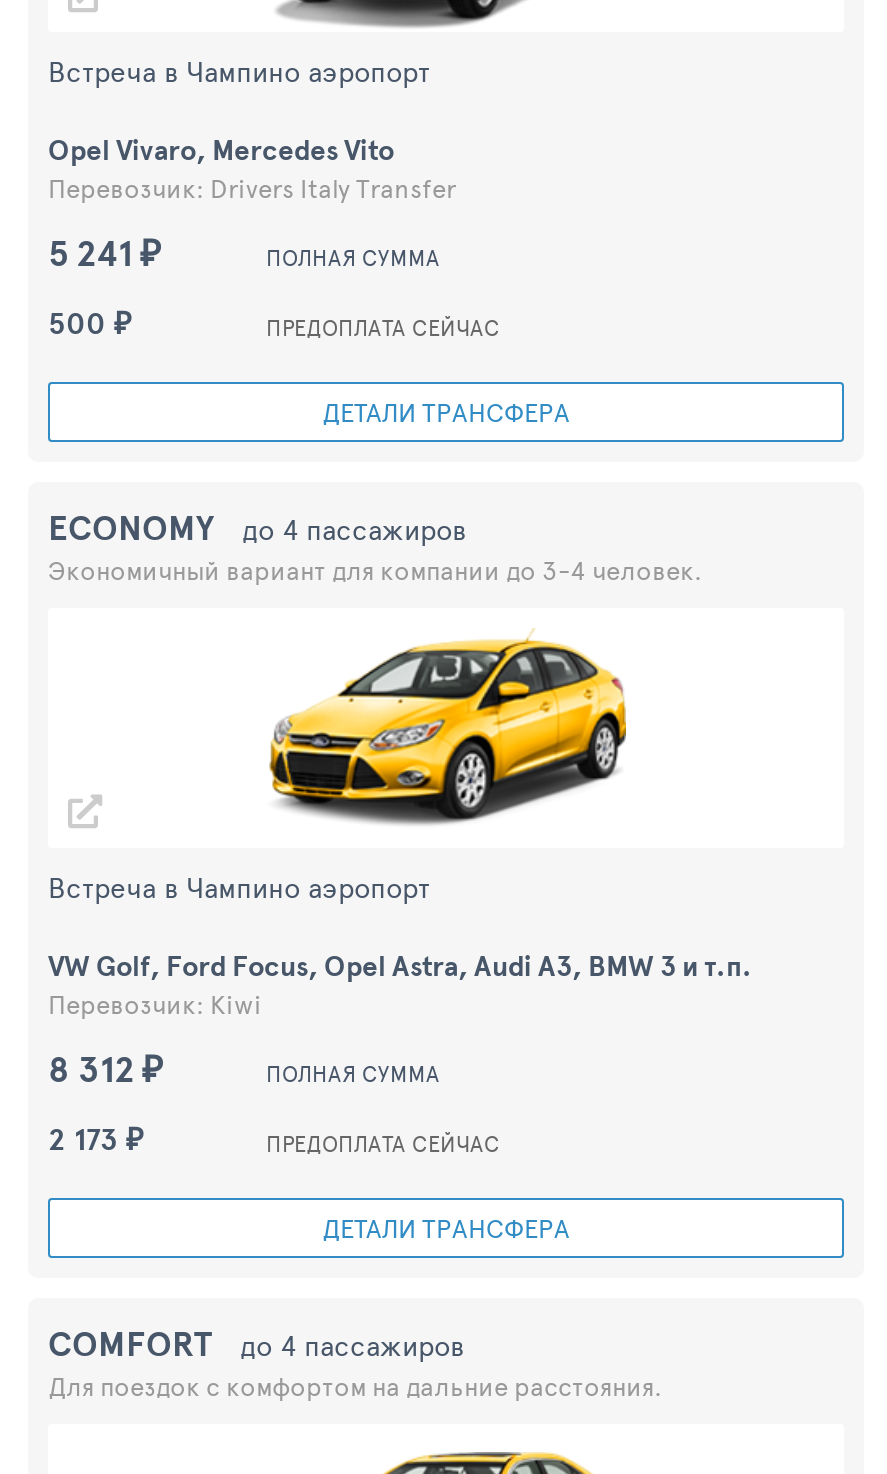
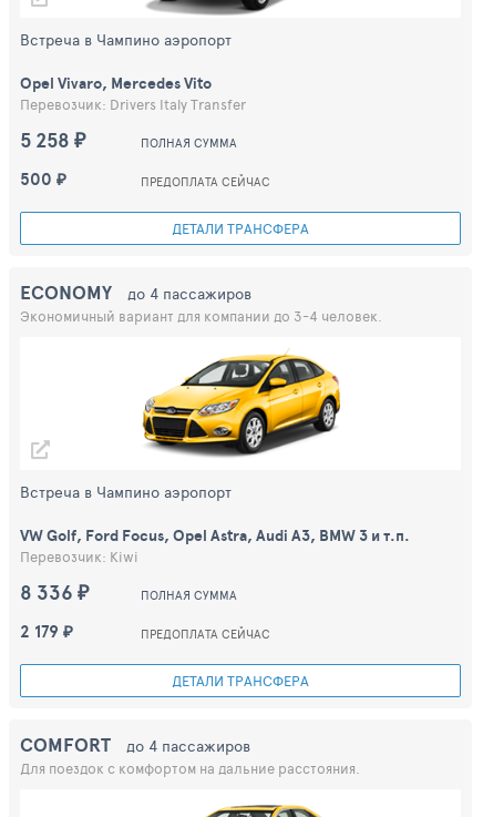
[48,227,160,281] 5 241 ₽ -> [20,126,85,156] 5 258 ₽
[48,1043,162,1097] 8 312 ₽ -> [20,578,89,608] 8 336 ₽
[48,1117,144,1163] 2 173 ₽ -> [20,619,73,645] 2 179 ₽

